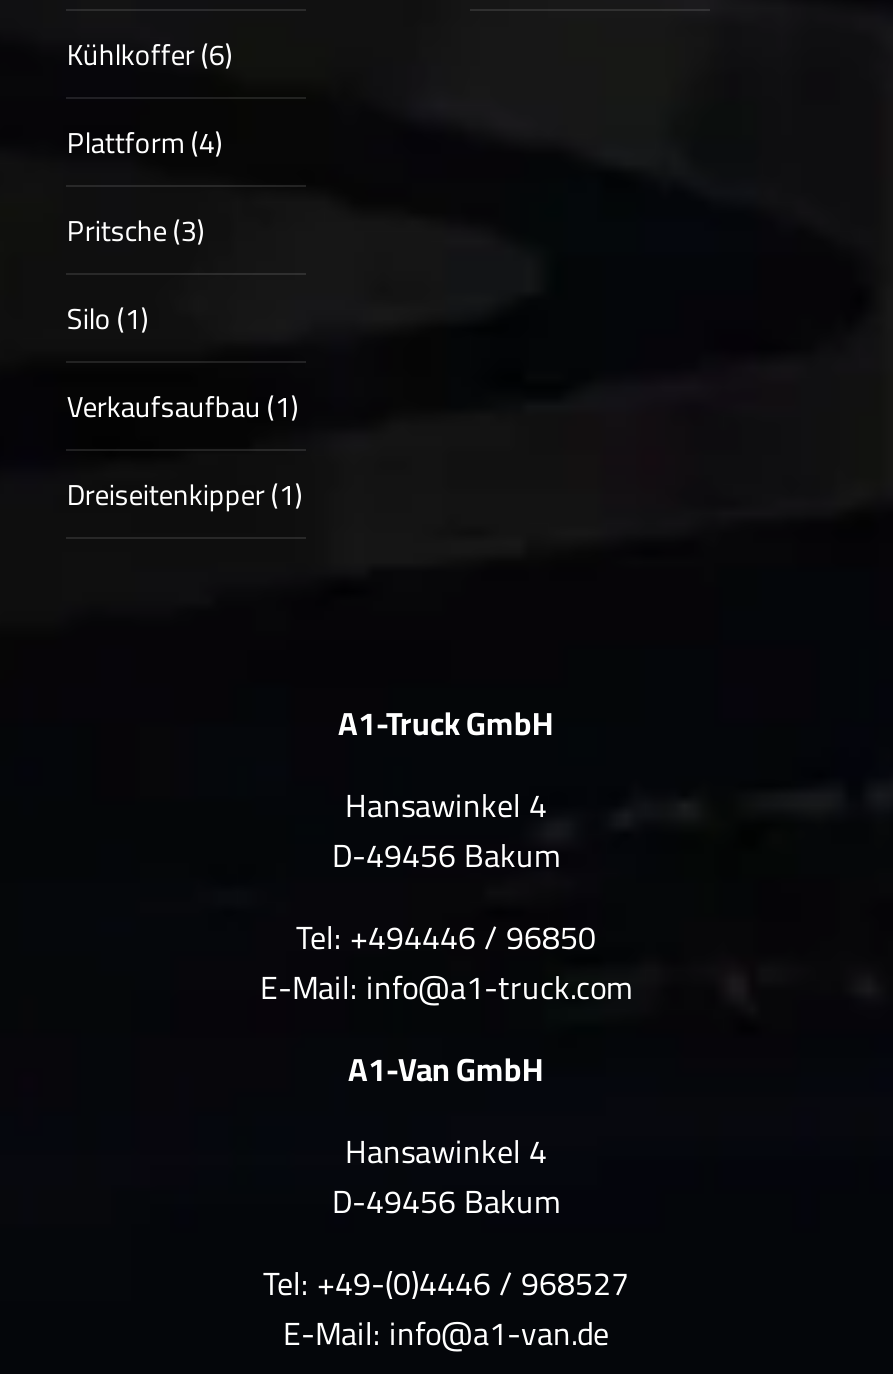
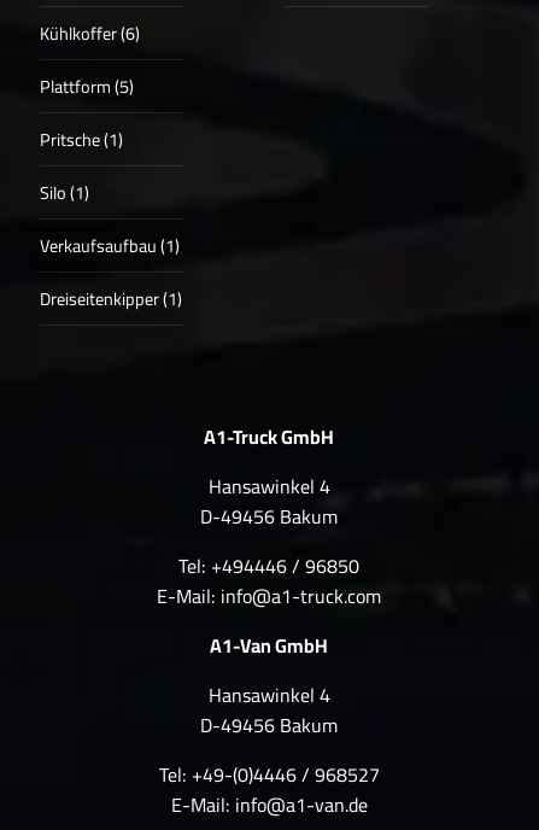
[67,114,223,168] Plattform (4) -> [40,69,134,102] Plattform (5)
[67,202,205,256] Pritsche (3) -> [40,123,123,155] Pritsche (1)

